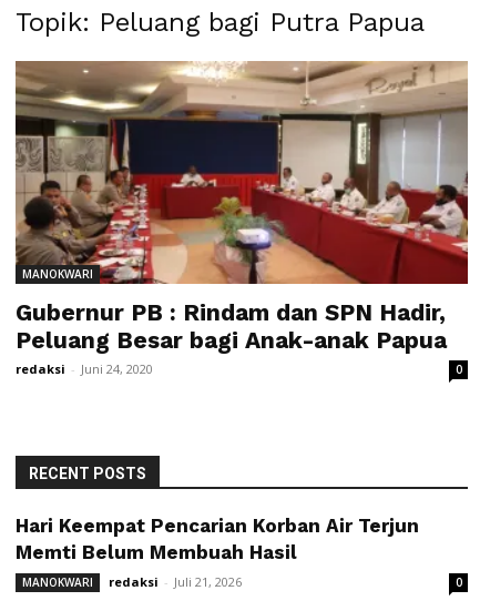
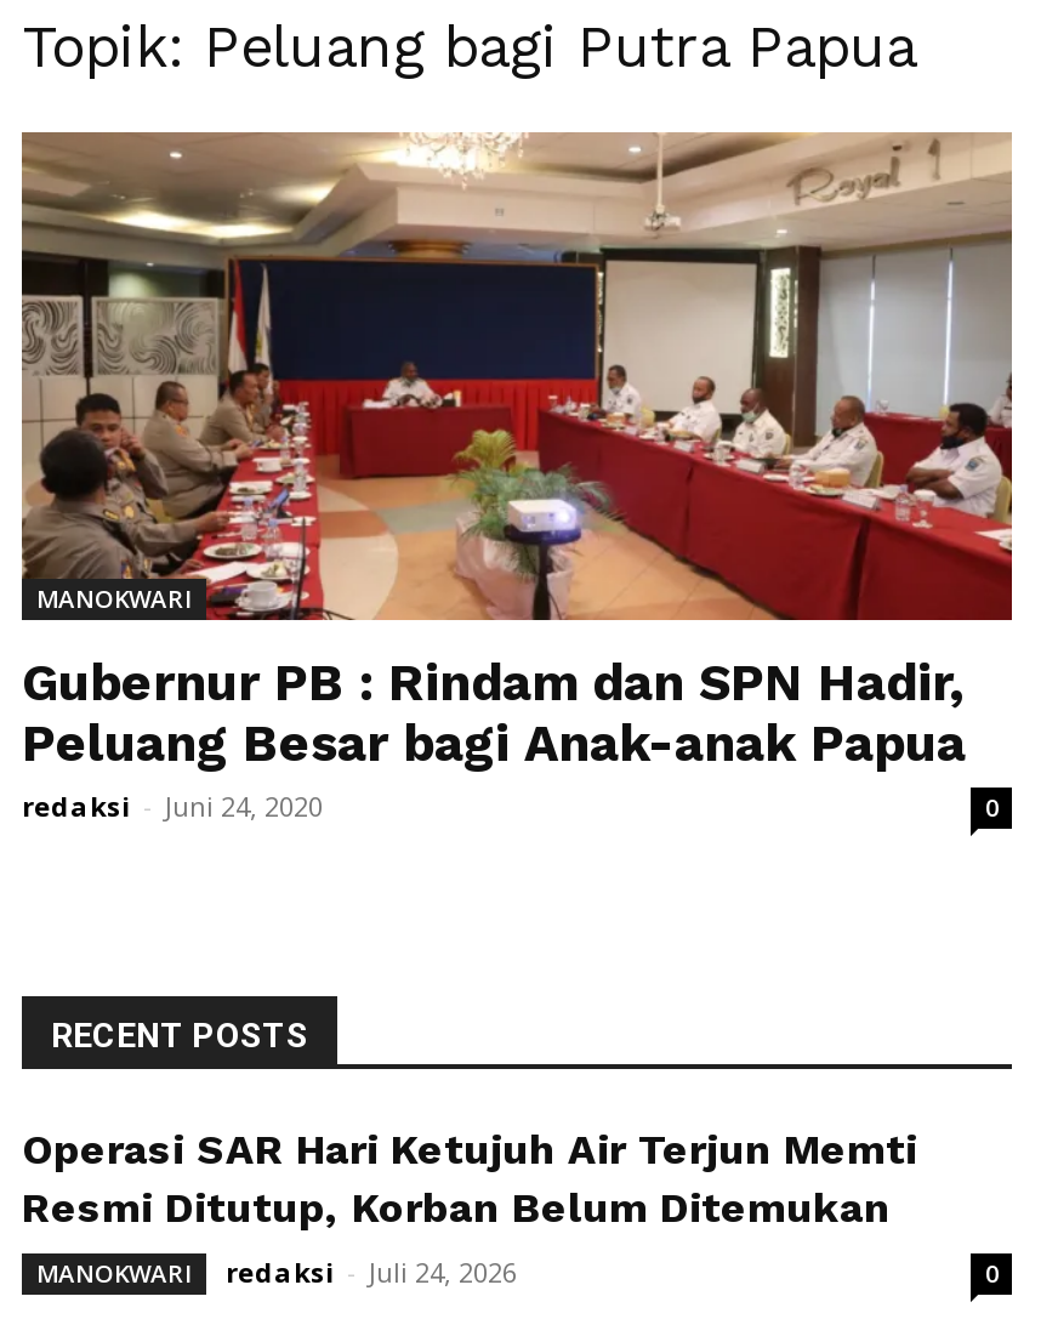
[16,515,419,564] Hari Keempat Pencarian Korban Air Terjun | Memti Belum Membuah Hasil -> [22,1126,917,1233] Operasi SAR Hari Ketujuh Air Terjun Memti | Resmi Ditutup, Korban Belum Ditemukan
[22,574,242,590] MANOKWARI redaksi - Juli 21, 2026 -> [36,1255,517,1291] MANOKWARI redaksi - Juli 24, 2026

